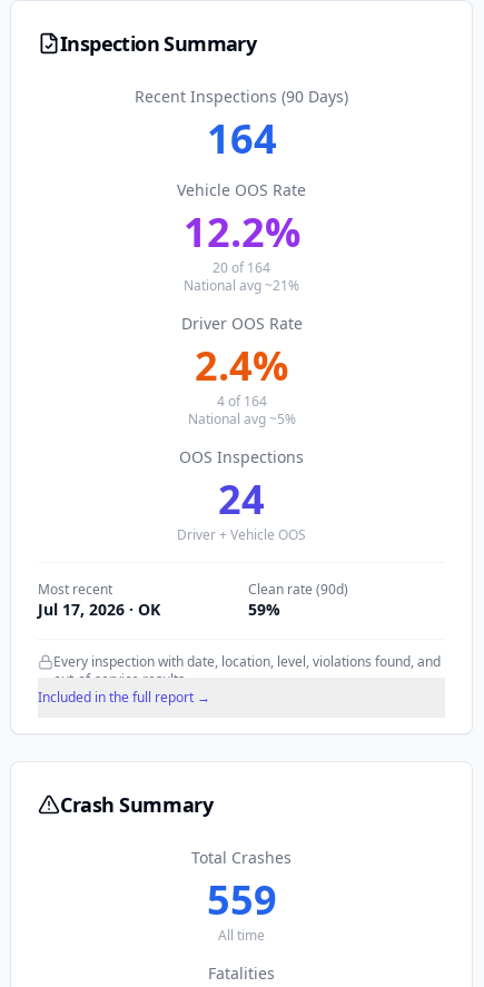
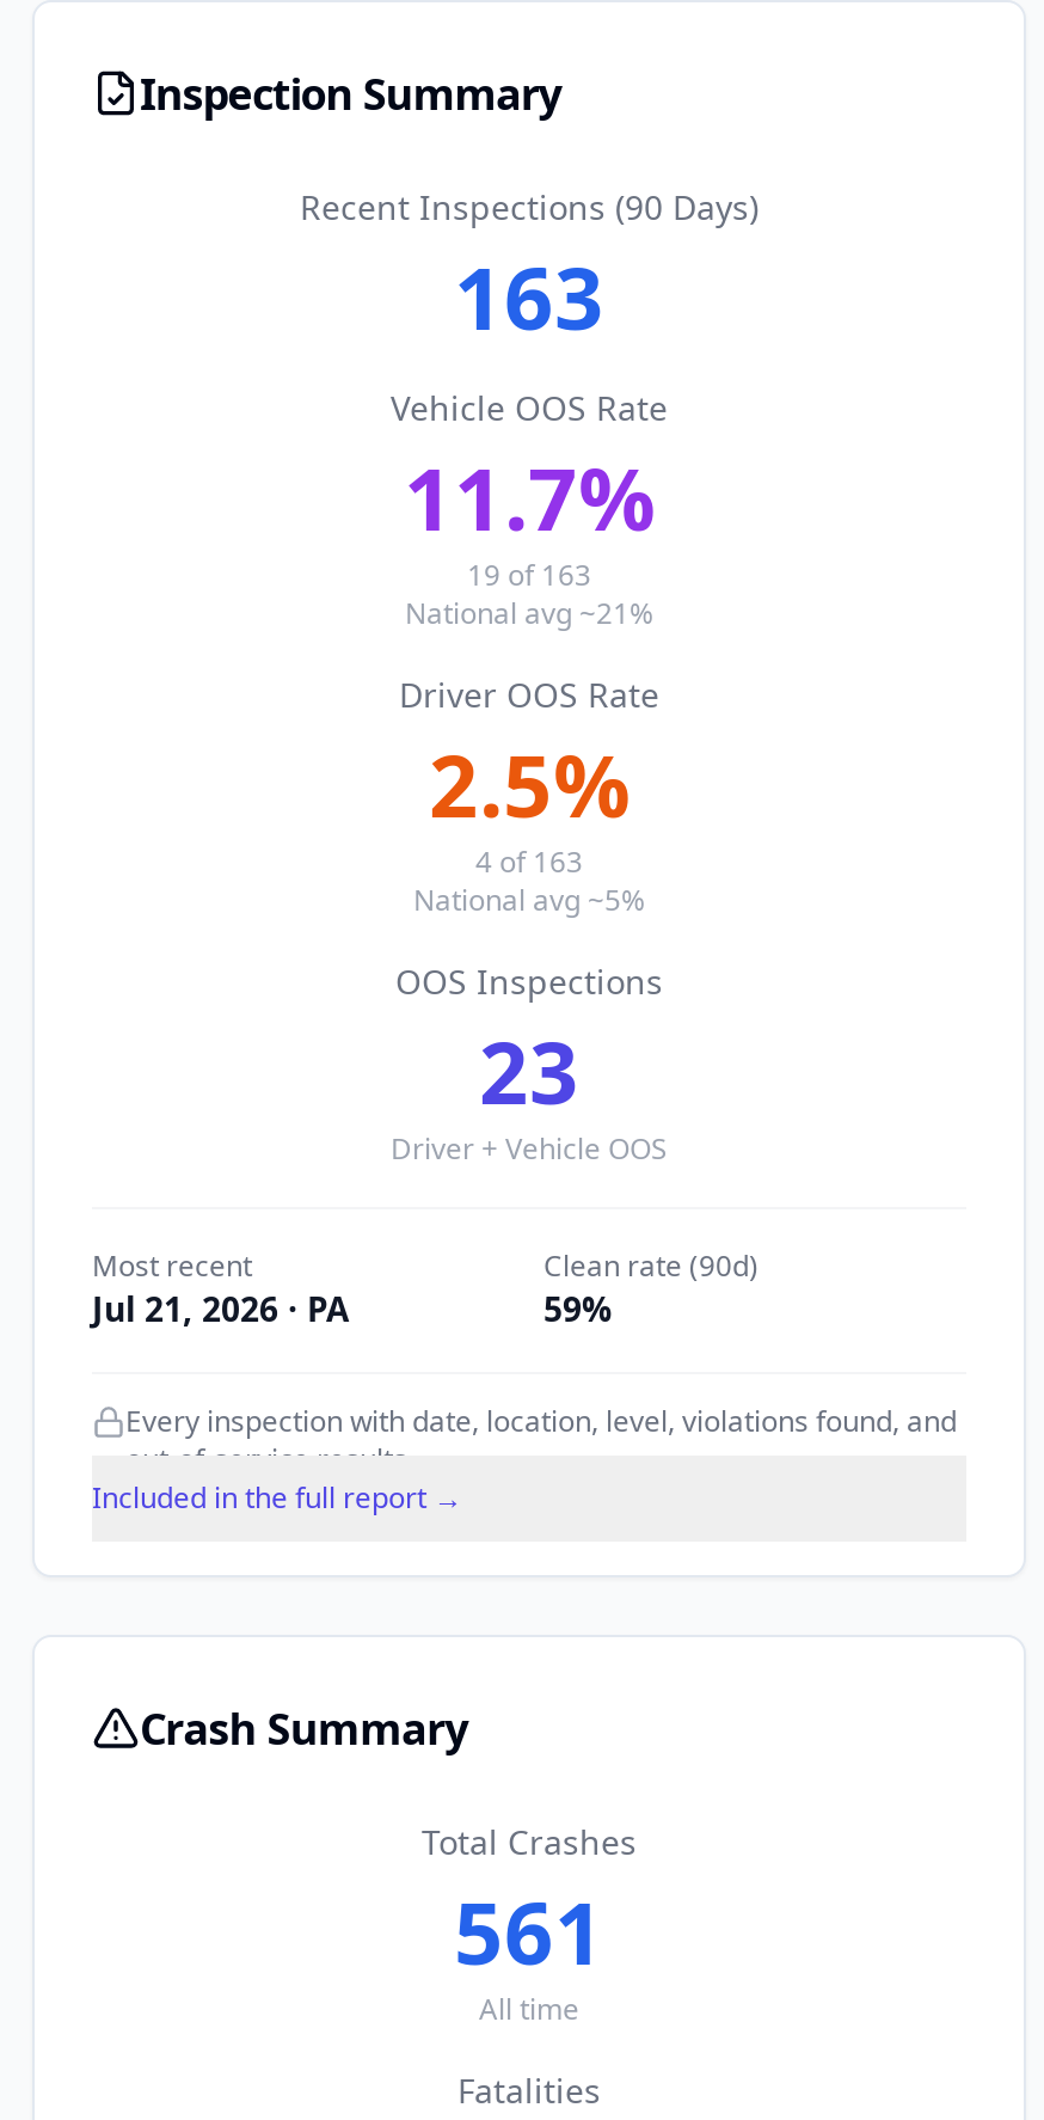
[206,111,276,166] 164 -> [454,239,604,356] 163
[183,205,300,259] 12.2% -> [404,440,655,557] 11.7%
[213,258,270,277] 20 of 164 -> [467,554,591,595] 19 of 163
[195,338,288,393] 2.4% -> [429,727,630,844] 2.5%
[216,392,266,411] 4 of 164 -> [475,841,583,882] 4 of 163
[218,472,265,526] 24 -> [479,1013,579,1131] 23
[38,599,160,620] Jul 17, 2026 · OK -> [92,1286,350,1331] Jul 21, 2026 · PA
[206,872,276,927] 559 -> [454,1874,604,1991] 561

